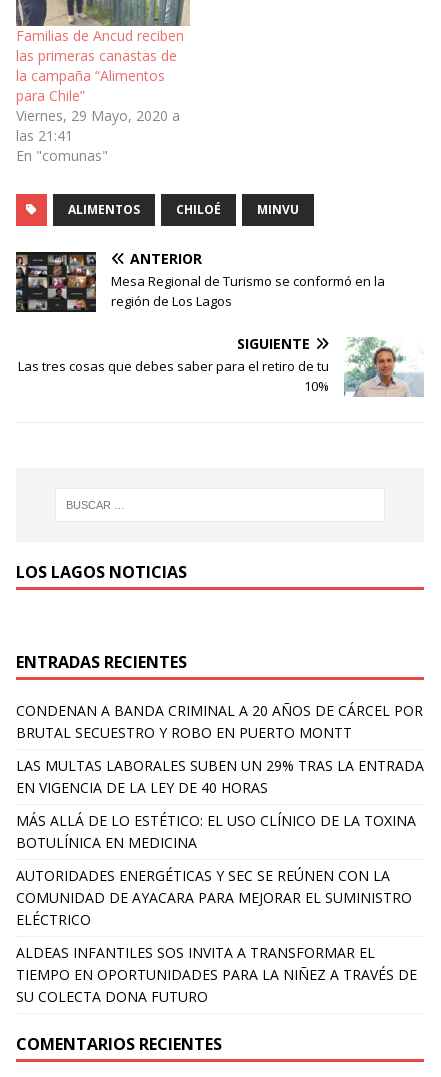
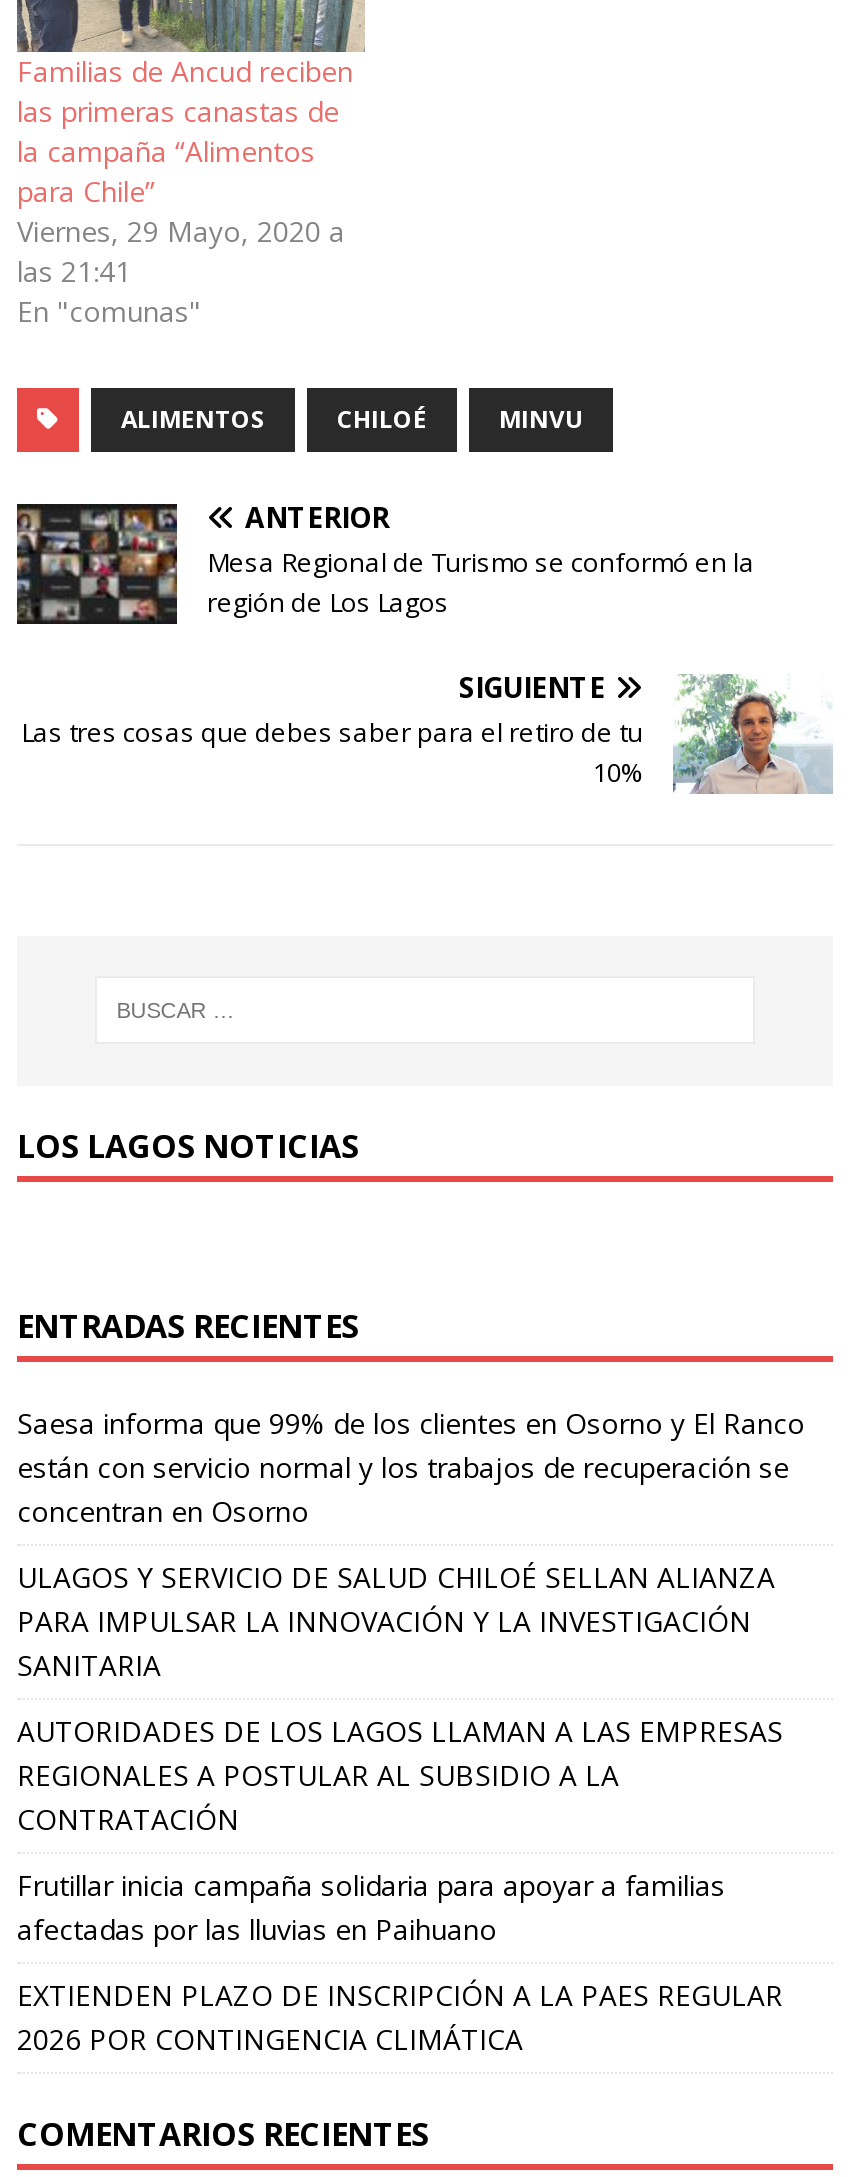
[16,701,423,742] CONDENAN A BANDA CRIMINAL A 20 AÑOS DE CÁRCEL POR | BRUTAL SECUESTRO Y ROBO EN PUERTO MONTT -> [17,1403,805,1529] Saesa informa que 99% de los clientes en Osorno y El Ranco | están con servicio normal y los trabajos de recuperación se | concentran en Osorno
[16,756,424,797] LAS MULTAS LABORALES SUBEN UN 29% TRAS LA ENTRADA | EN VIGENCIA DE LA LEY DE 40 HORAS -> [17,1557,775,1683] ULAGOS Y SERVICIO DE SALUD CHILOÉ SELLAN ALIANZA | PARA IMPULSAR LA INNOVACIÓN Y LA INVESTIGACIÓN | SANITARIA
[16,811,416,852] MÁS ALLÁ DE LO ESTÉTICO: EL USO CLÍNICO DE LA TOXINA | BOTULÍNICA EN MEDICINA -> [17,1711,783,1837] AUTORIDADES DE LOS LAGOS LLAMAN A LAS EMPRESAS | REGIONALES A POSTULAR AL SUBSIDIO A LA | CONTRATACIÓN
[16,866,412,929] AUTORIDADES ENERGÉTICAS Y SEC SE REÚNEN CON LA | COMUNIDAD DE AYACARA PARA MEJORAR EL SUMINISTRO | ELÉCTRICO -> [17,1865,725,1947] Frutillar inicia campaña solidaria para apoyar a familias | afectadas por las lluvias en Paihuano
[16,943,417,1006] ALDEAS INFANTILES SOS INVITA A TRANSFORMAR EL | TIEMPO EN OPORTUNIDADES PARA LA NIÑEZ A TRAVÉS DE | SU COLECTA DONA FUTURO -> [17,1975,783,2057] EXTIENDEN PLAZO DE INSCRIPCIÓN A LA PAES REGULAR | 2026 POR CONTINGENCIA CLIMÁTICA

